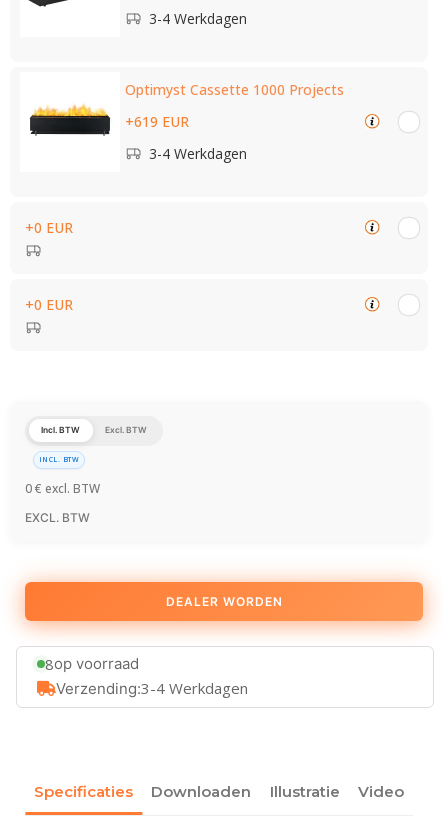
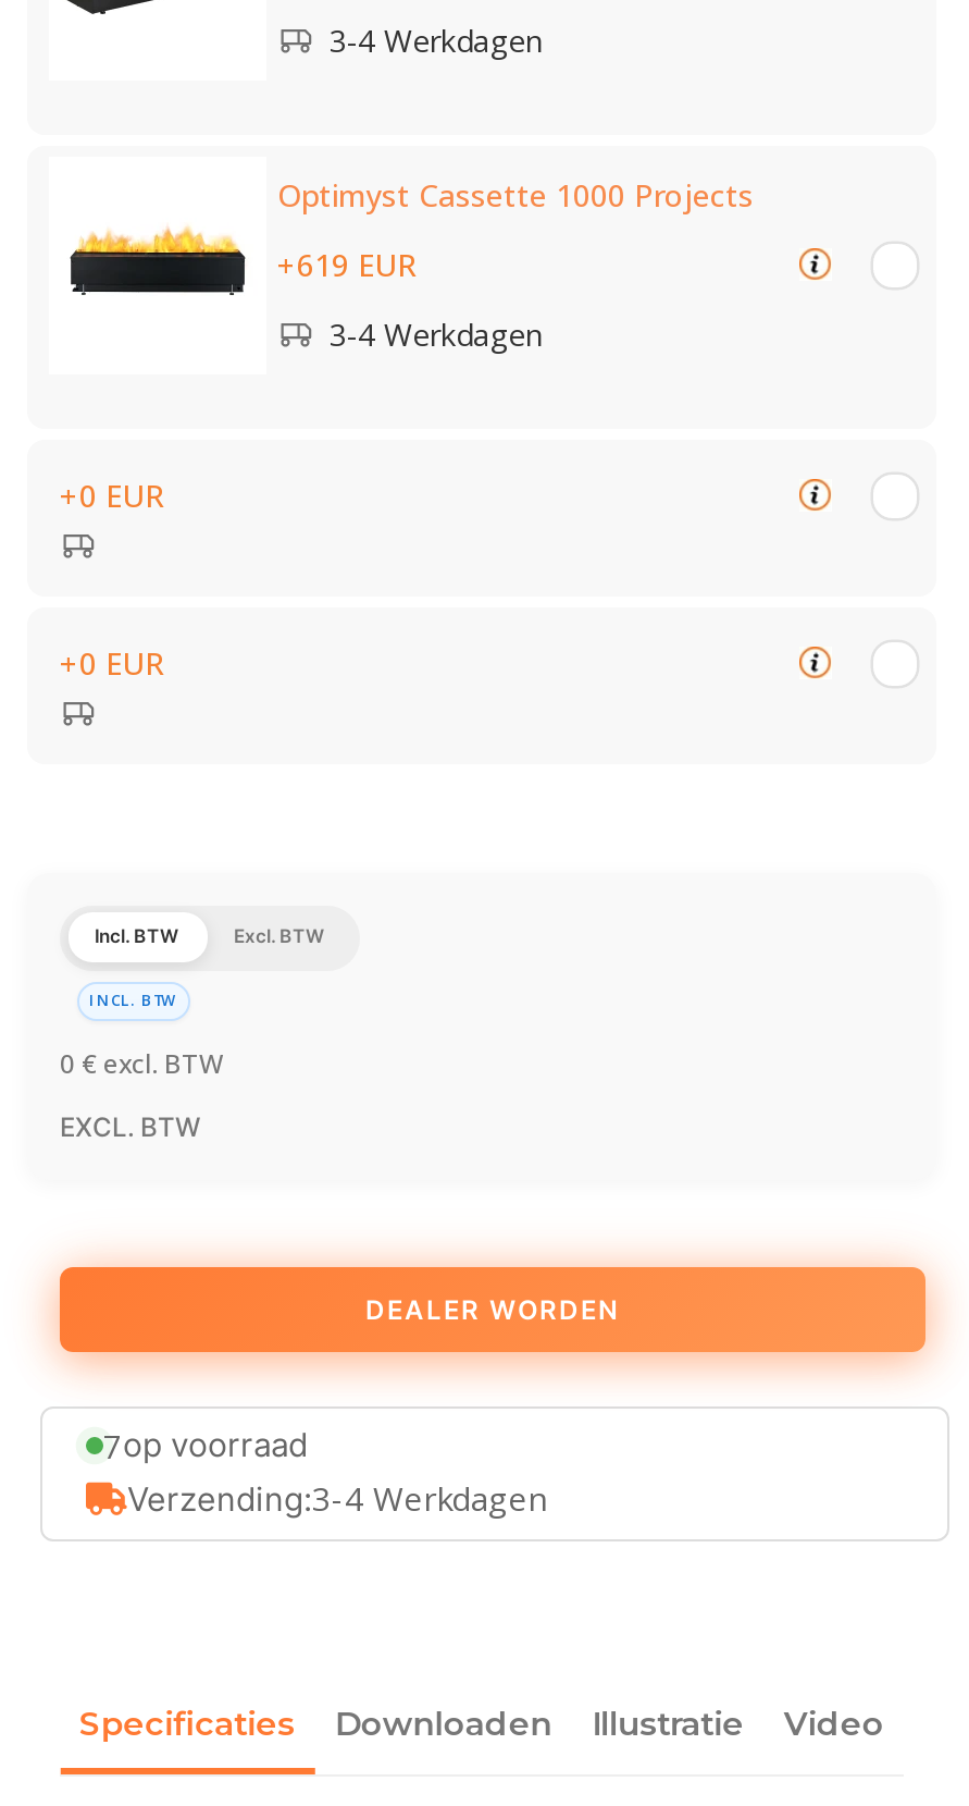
[45,653,139,673] 8op voorraad -> [103,1423,308,1466] 7op voorraad

